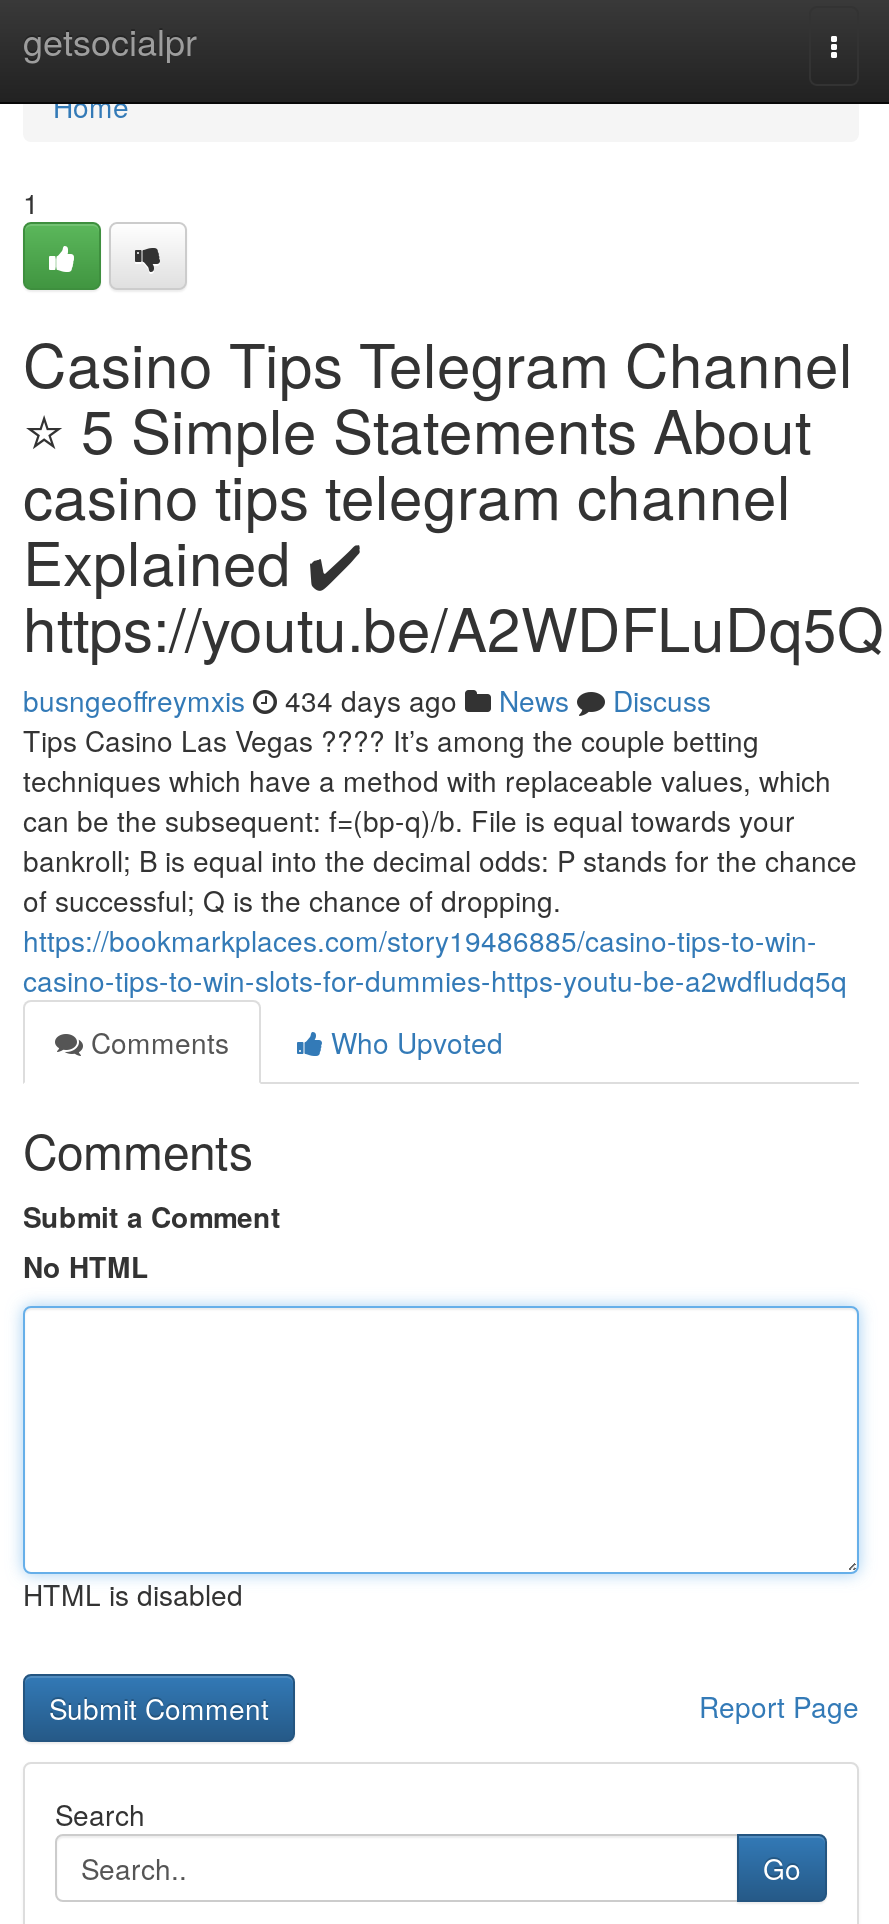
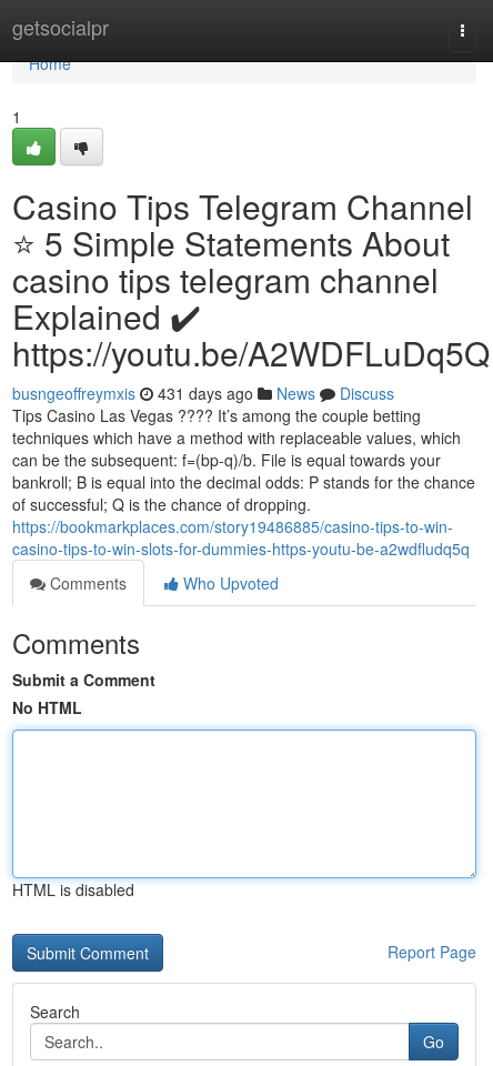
[23,680,711,720] busngeoffreymxis 434 days ago News Discuss -> [12,382,394,404] busngeoffreymxis 431 days ago News Discuss

